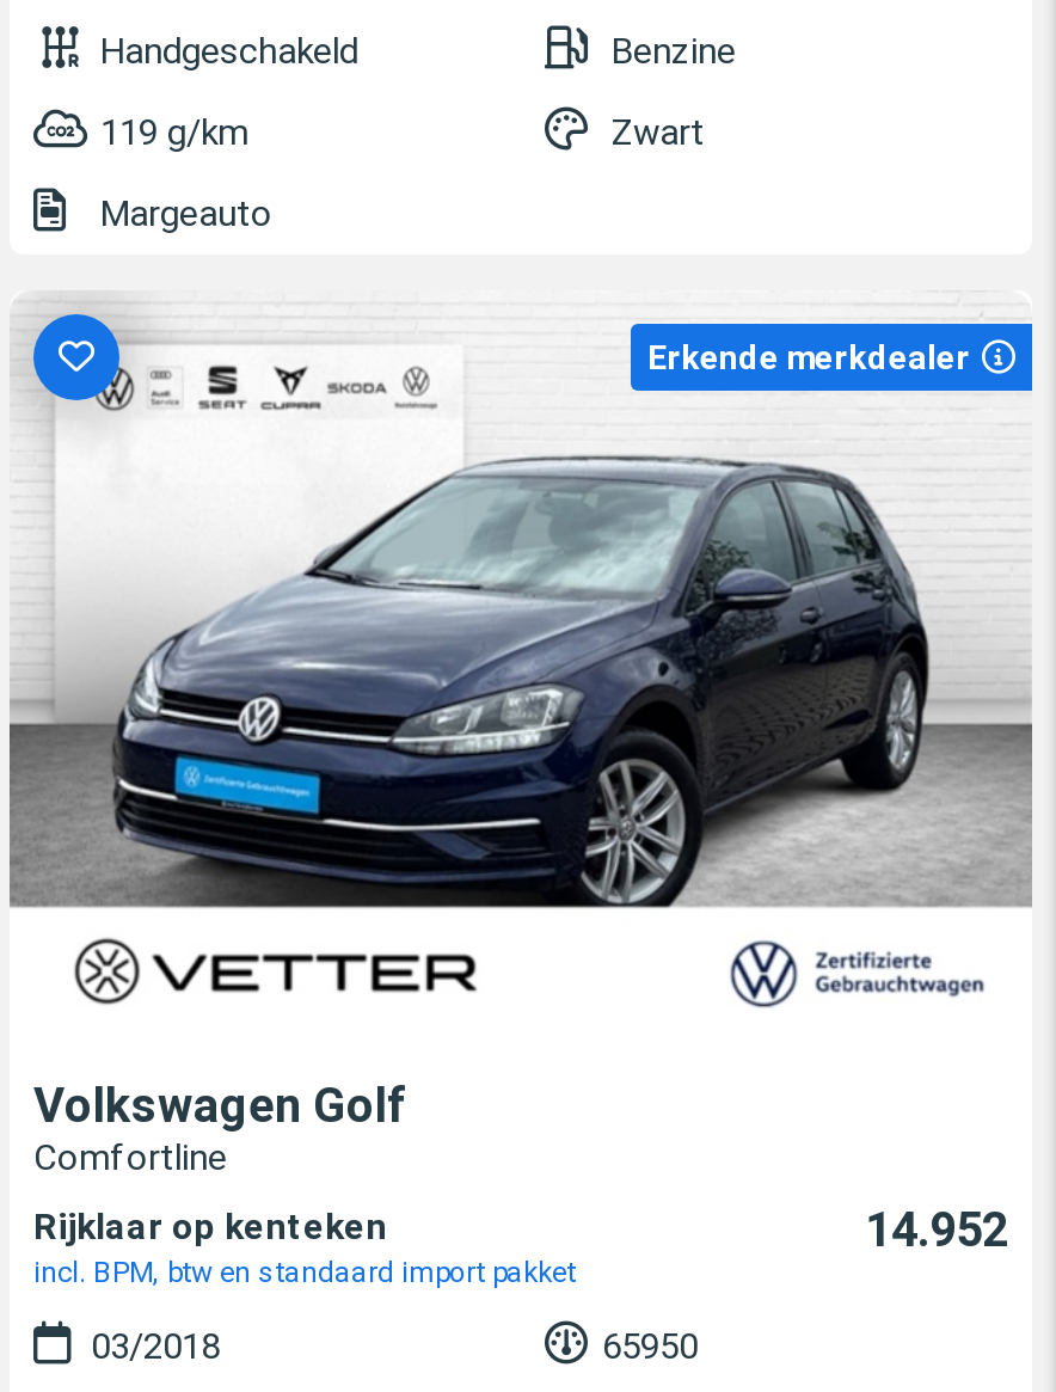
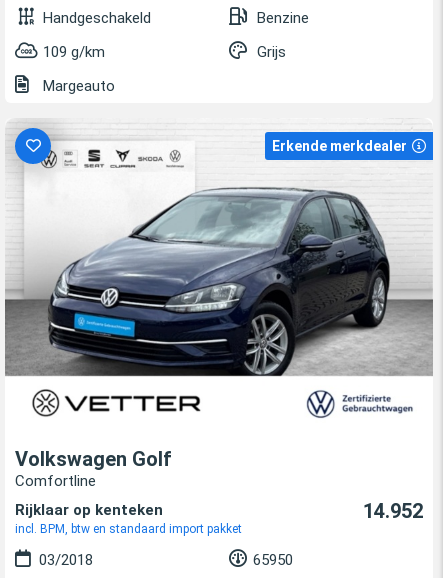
[100,110,705,153] 119 g/km | Zwart -> [43,42,286,60] 109 g/km | Grijs

